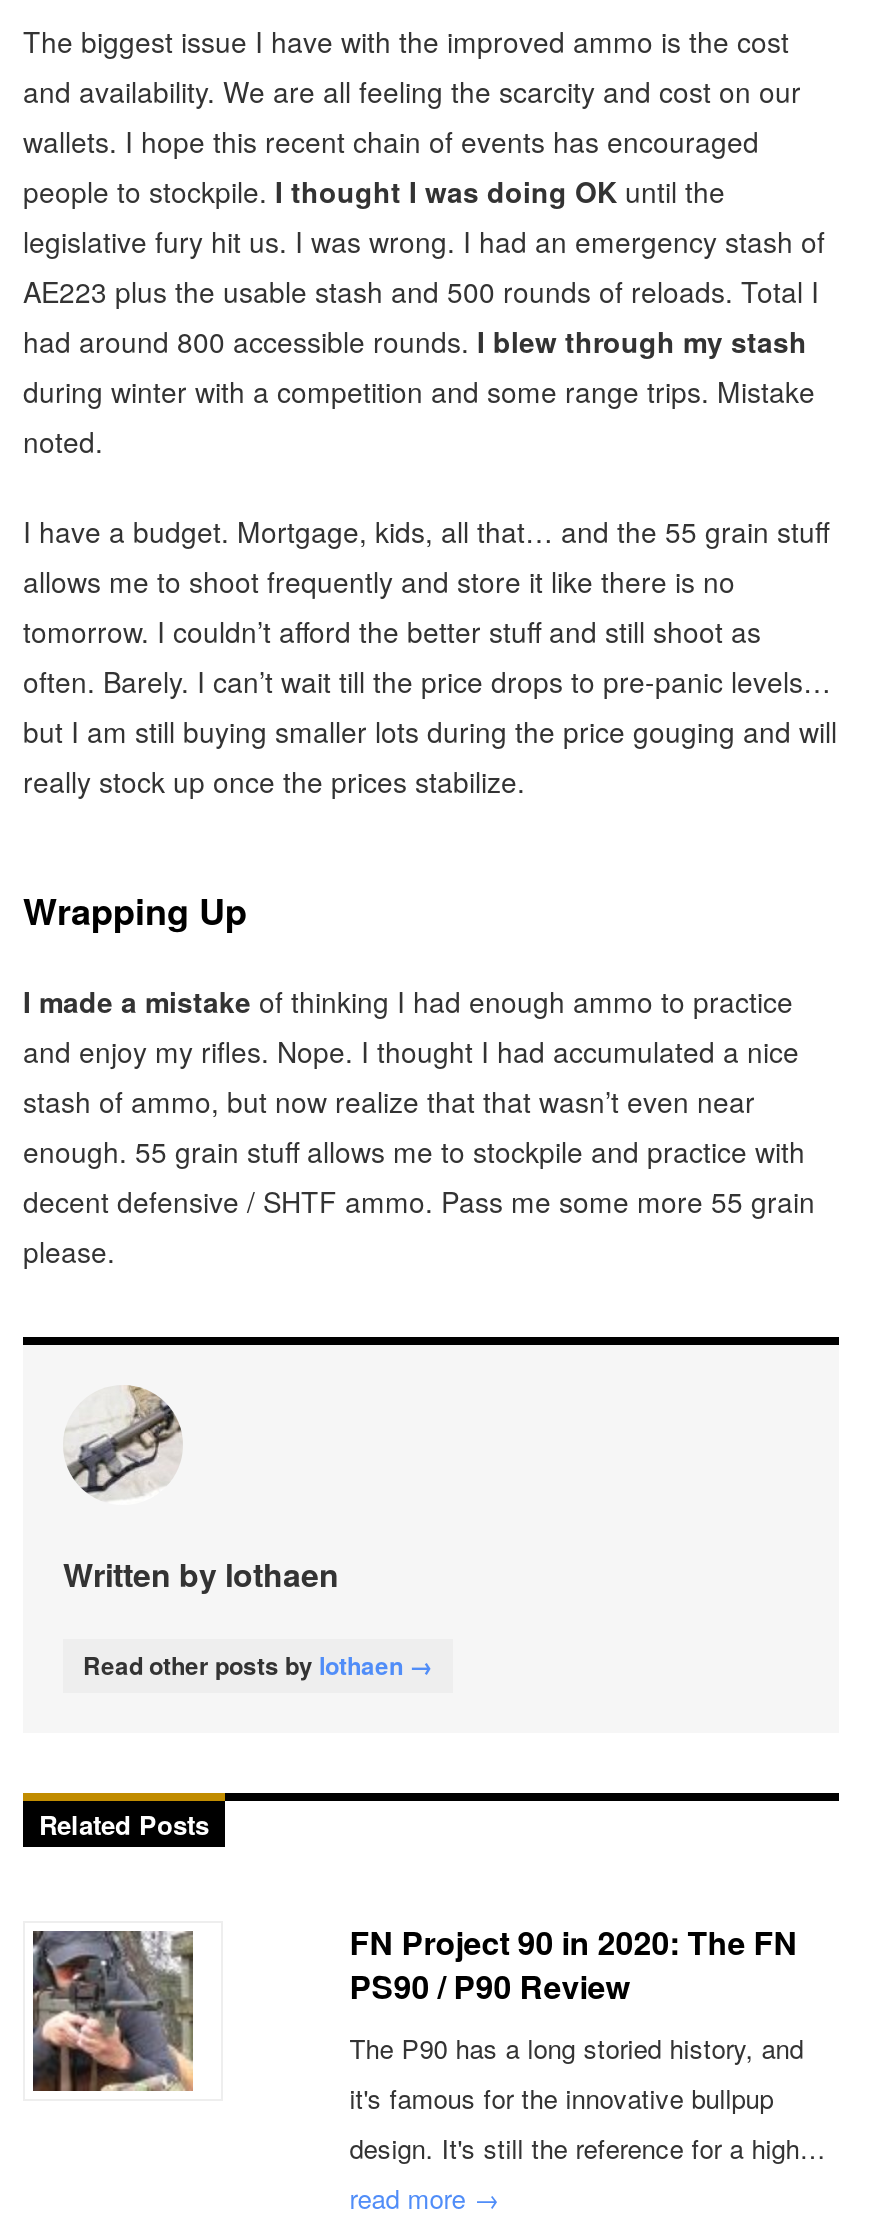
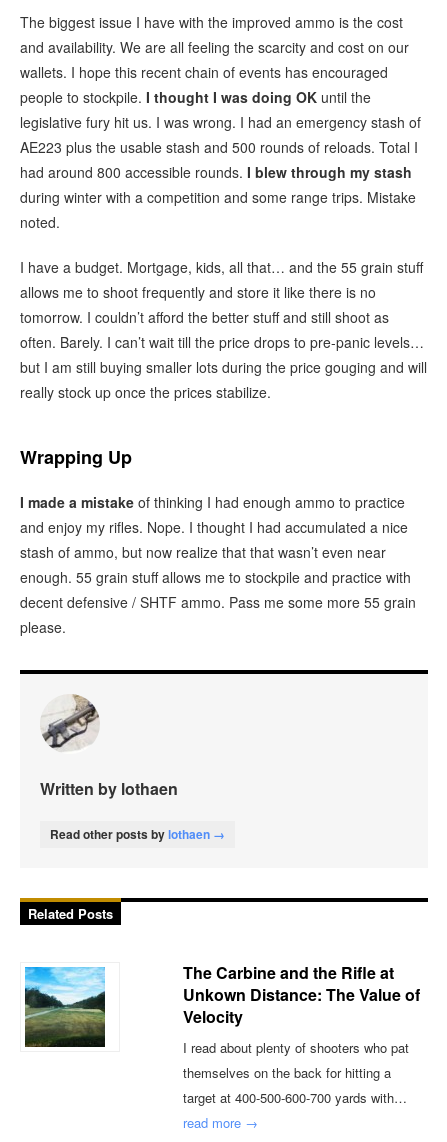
[33,1929,195,2093] [image] -> [24,966,106,1048] [image]
[349,1918,825,2166] FN Project 90 in 2020: The FN | PS90 / P90 Review | The P90 has a long storied history, and | it's famous for the innovative bullpup | design. It's still the reference for a high… -> [183,961,420,1107] The Carbine and the Rifle at | Unkown Distance: The Value of | Velocity | I read about plenty of shooters who pat | themselves on the back for hitting a | target at 400-500-600-700 yards with…

